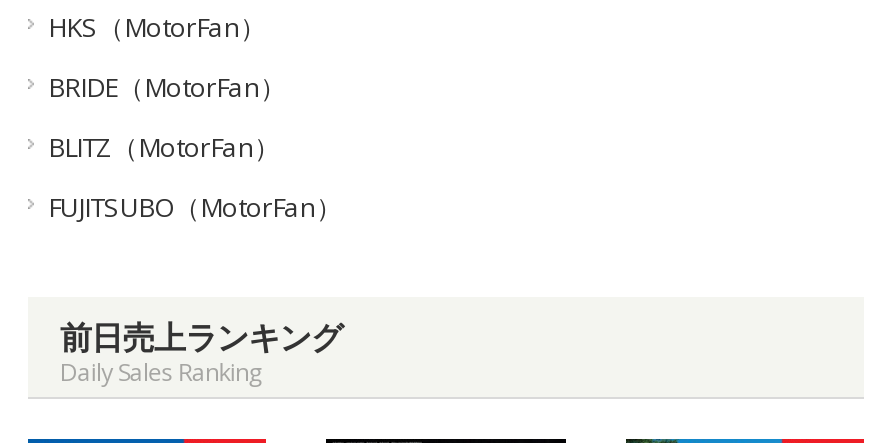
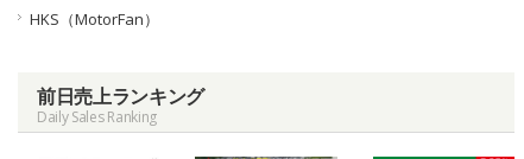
[48,70,342,226] BRIDE（MotorFan） | BLITZ（MotorFan） | FUJITSUBO（MotorFan） -> none

